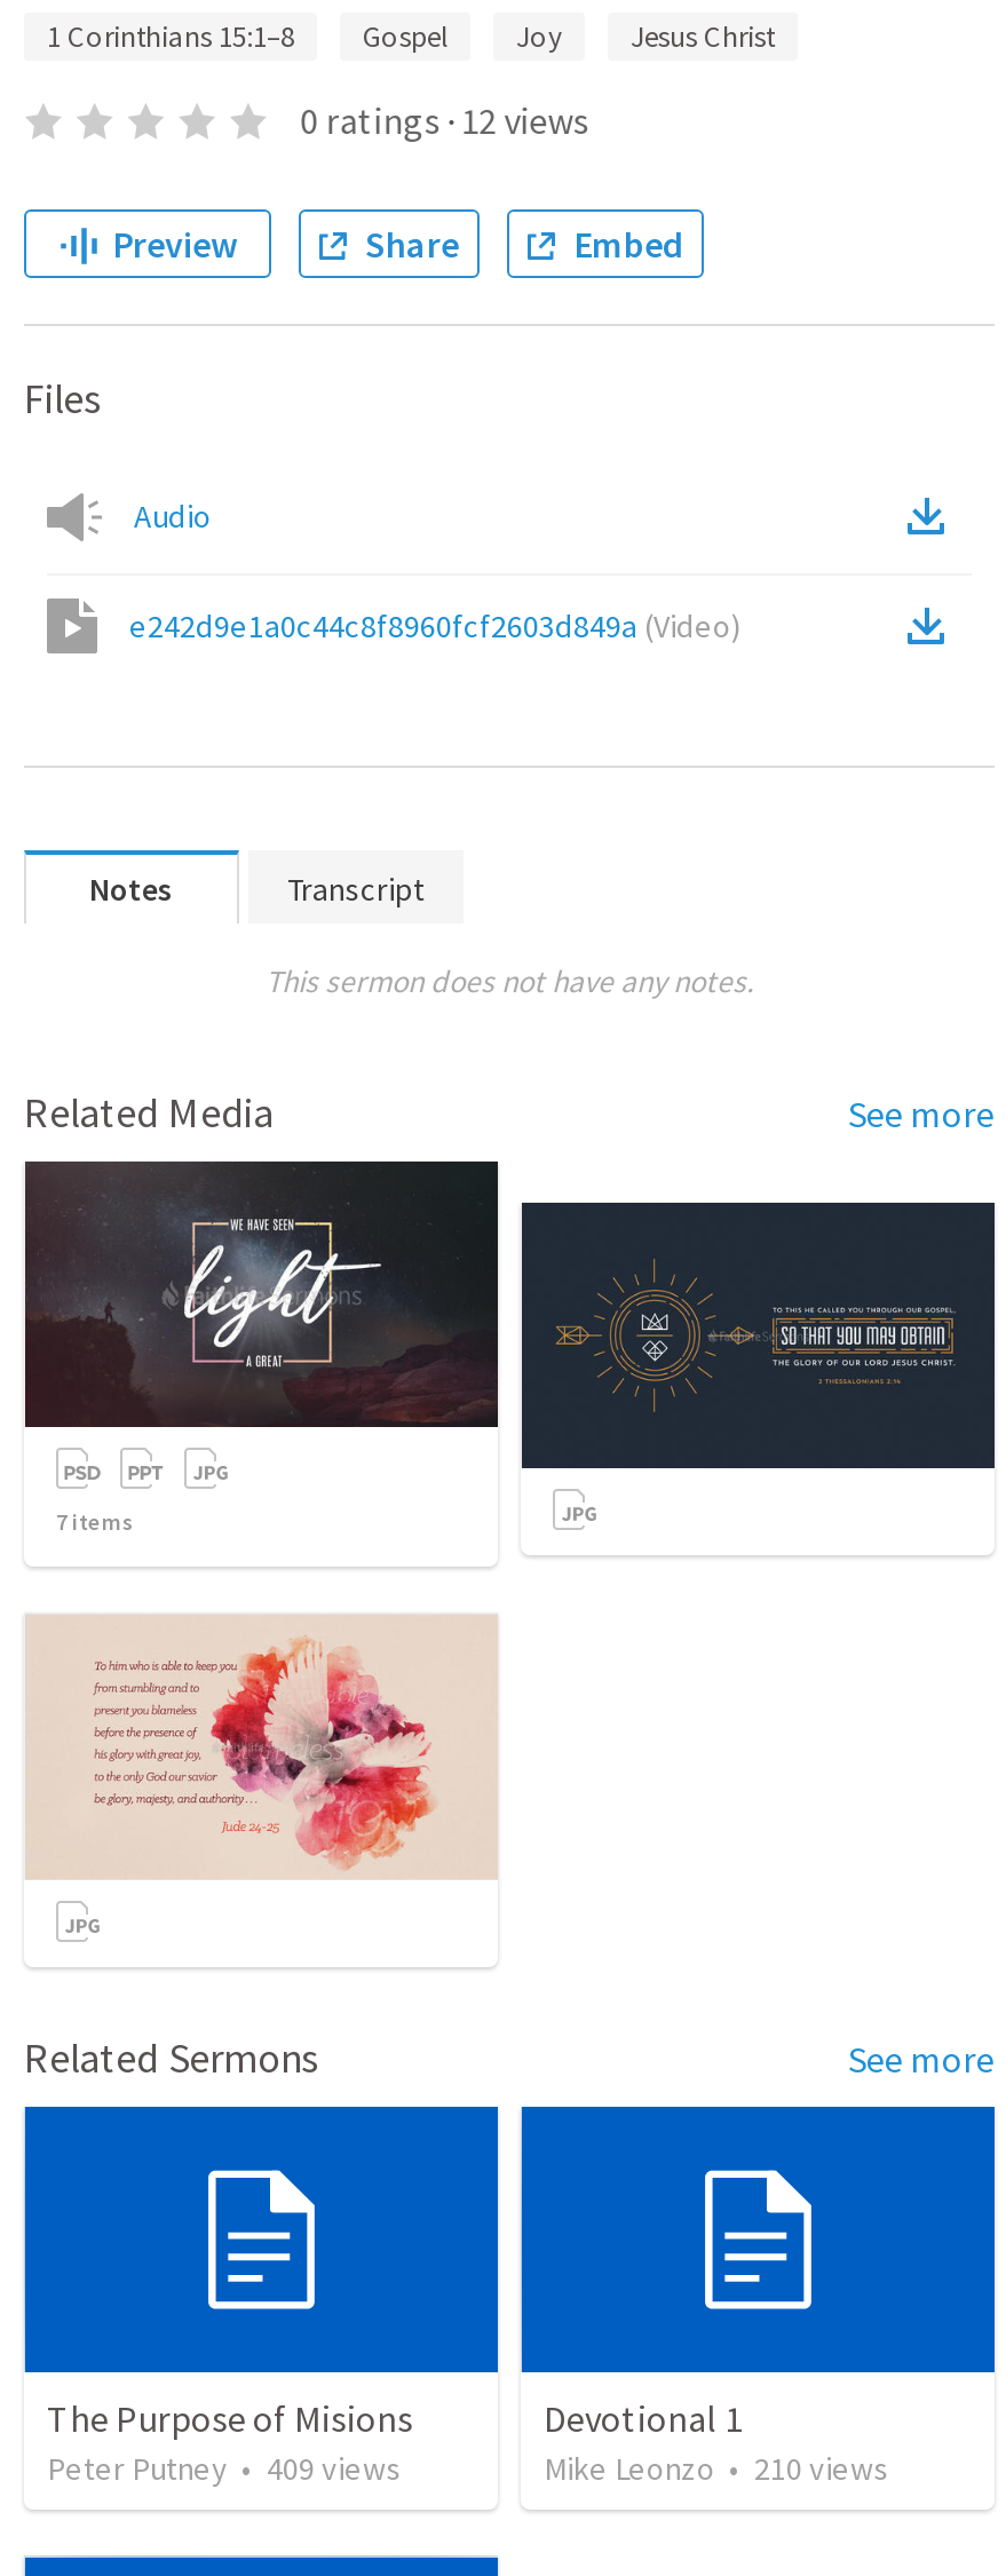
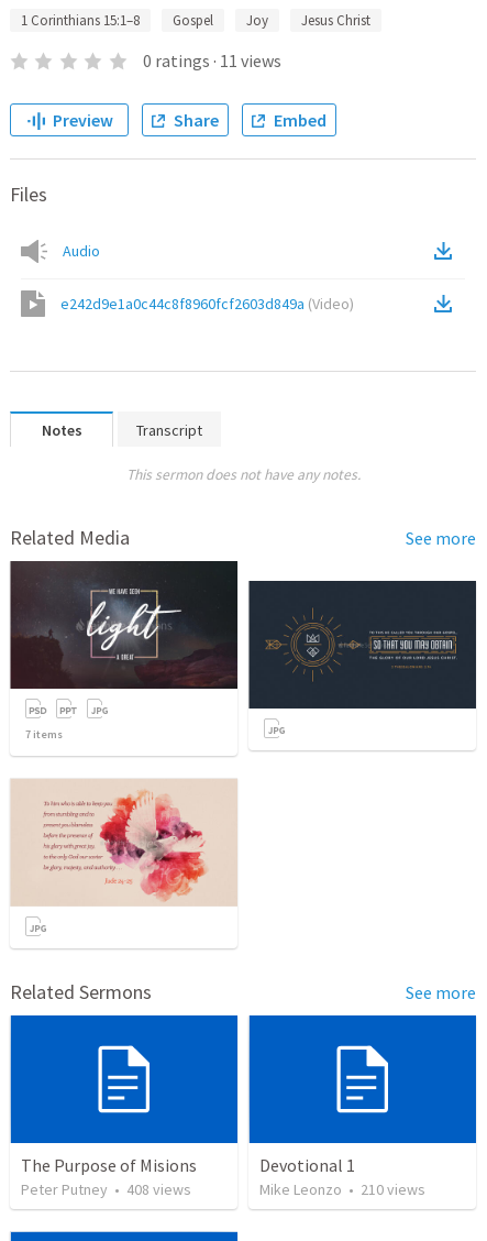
[300,97,589,143] 0 ratings · 12 views -> [143,50,281,72] 0 ratings · 11 views
[47,2449,402,2490] Peter Putney • 409 views -> [21,1180,191,1200] Peter Putney • 408 views

